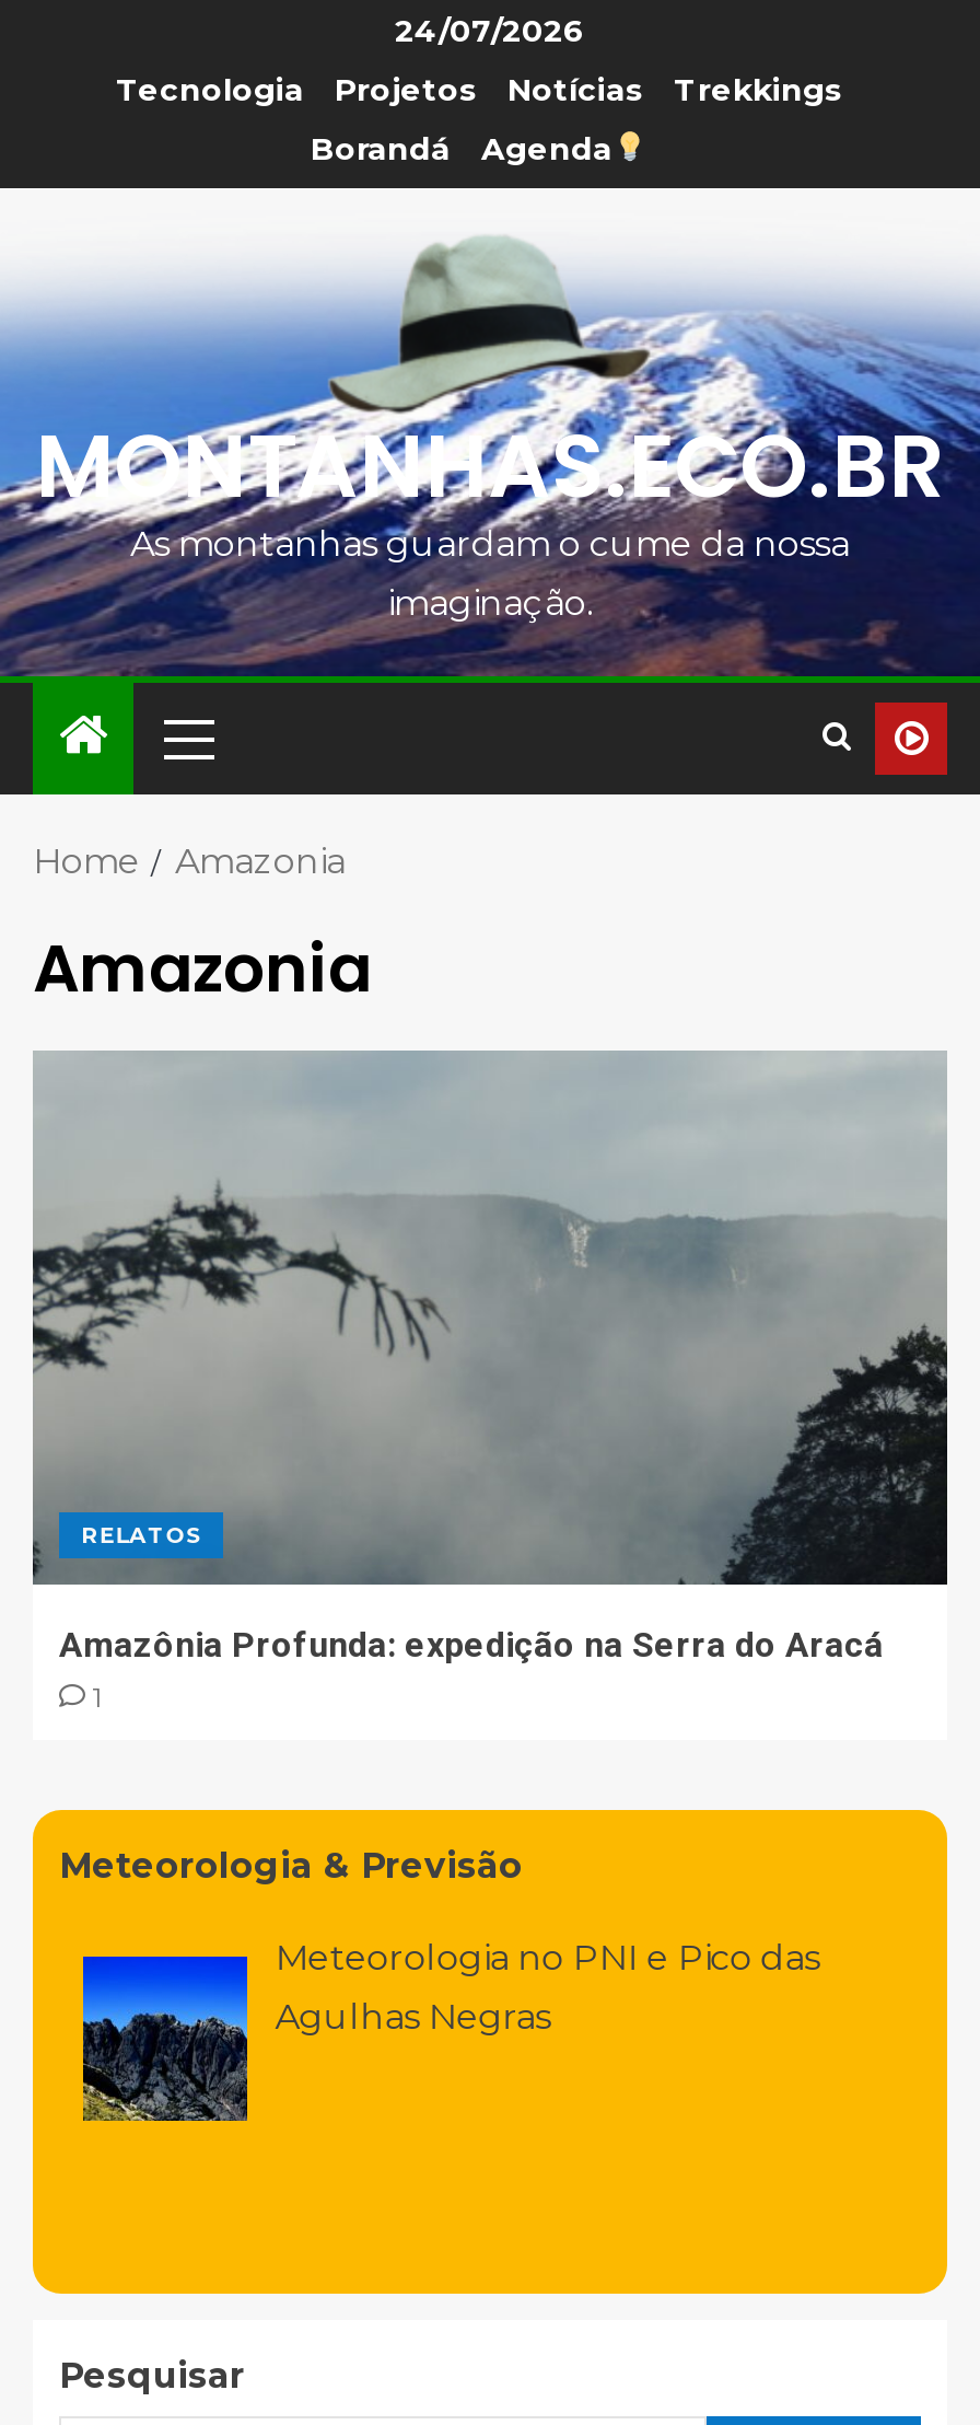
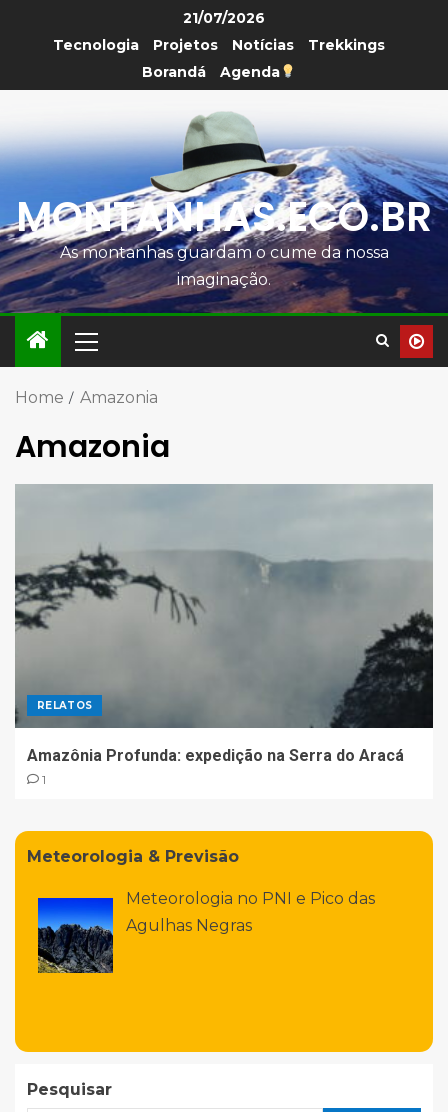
[395,11,585,51] 24/07/2026 -> [183,9,265,27] 21/07/2026

